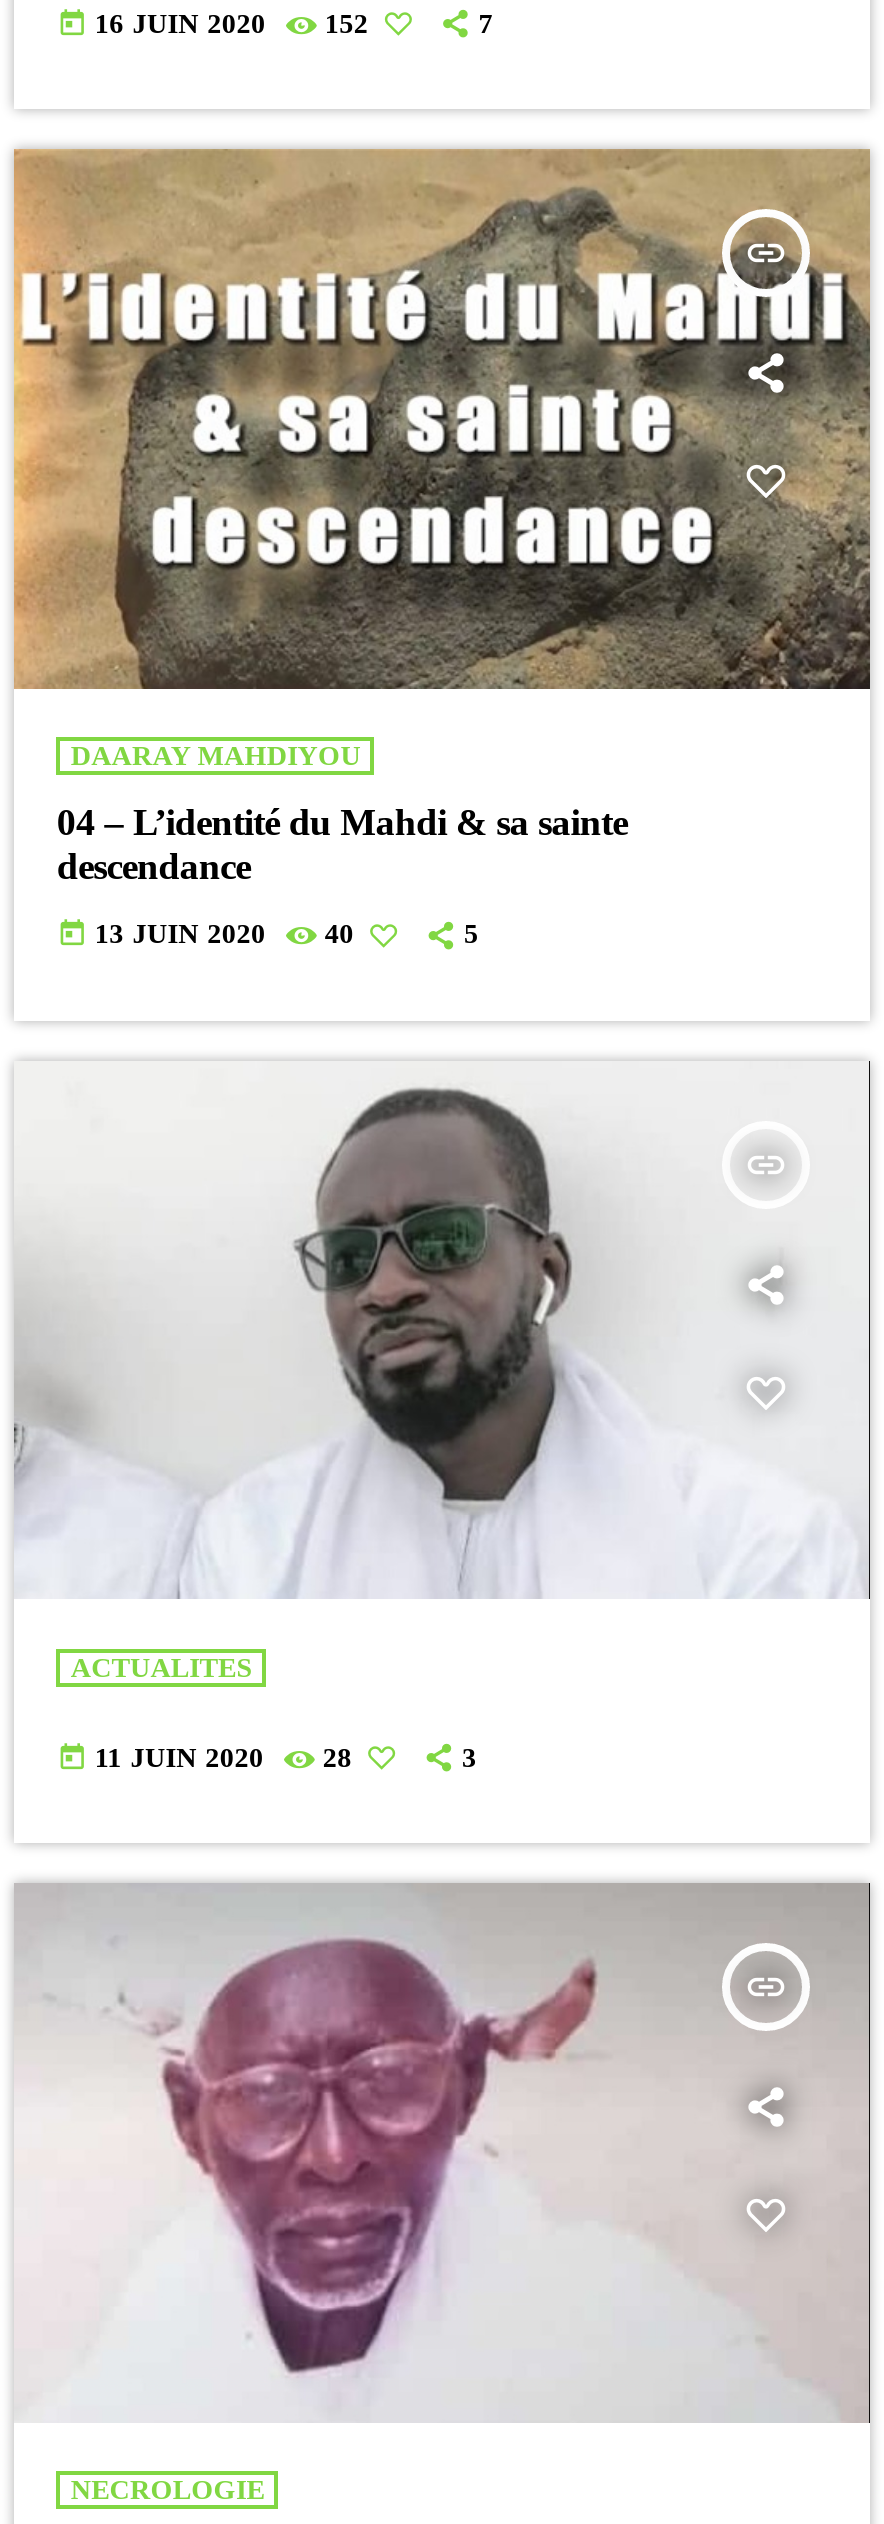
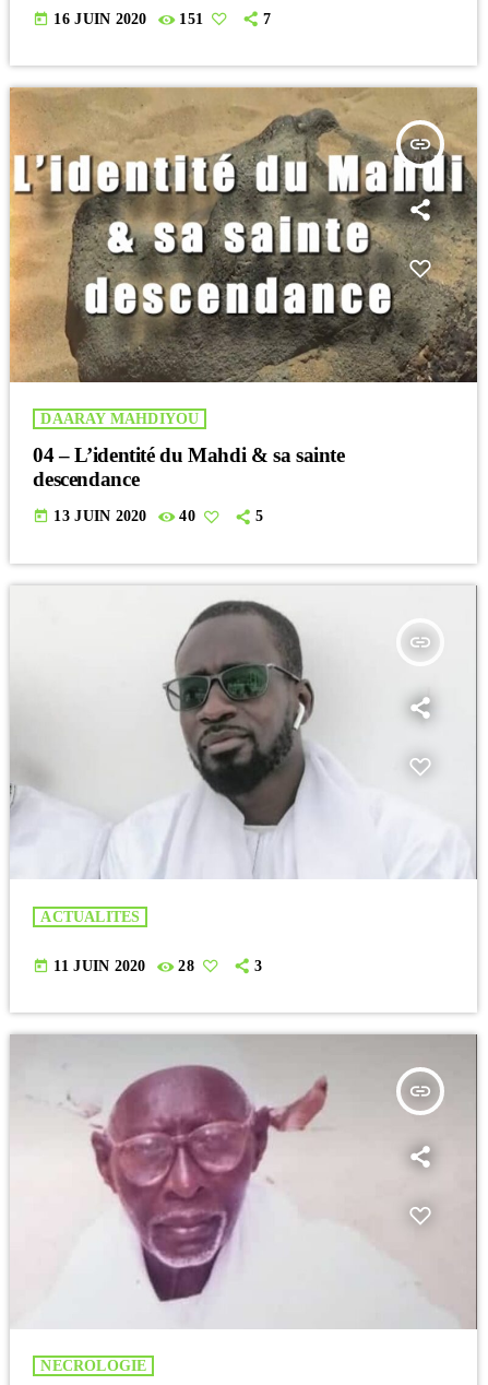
[325,9,368,39] 152 -> [179,11,203,27] 151

